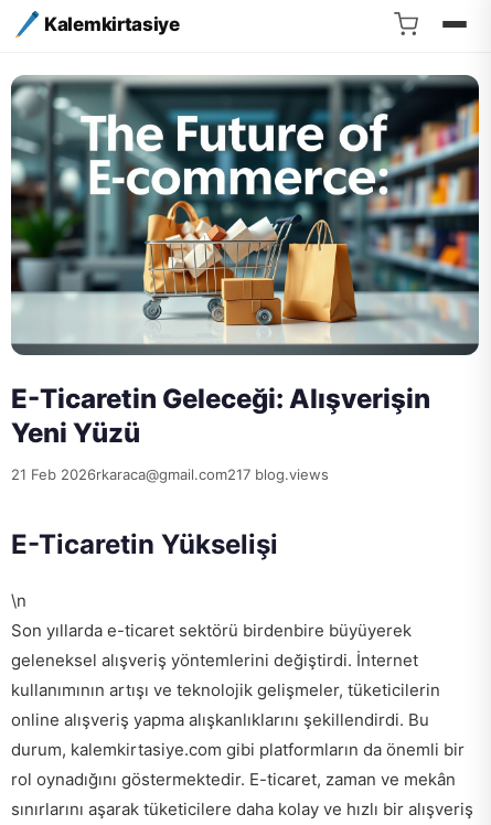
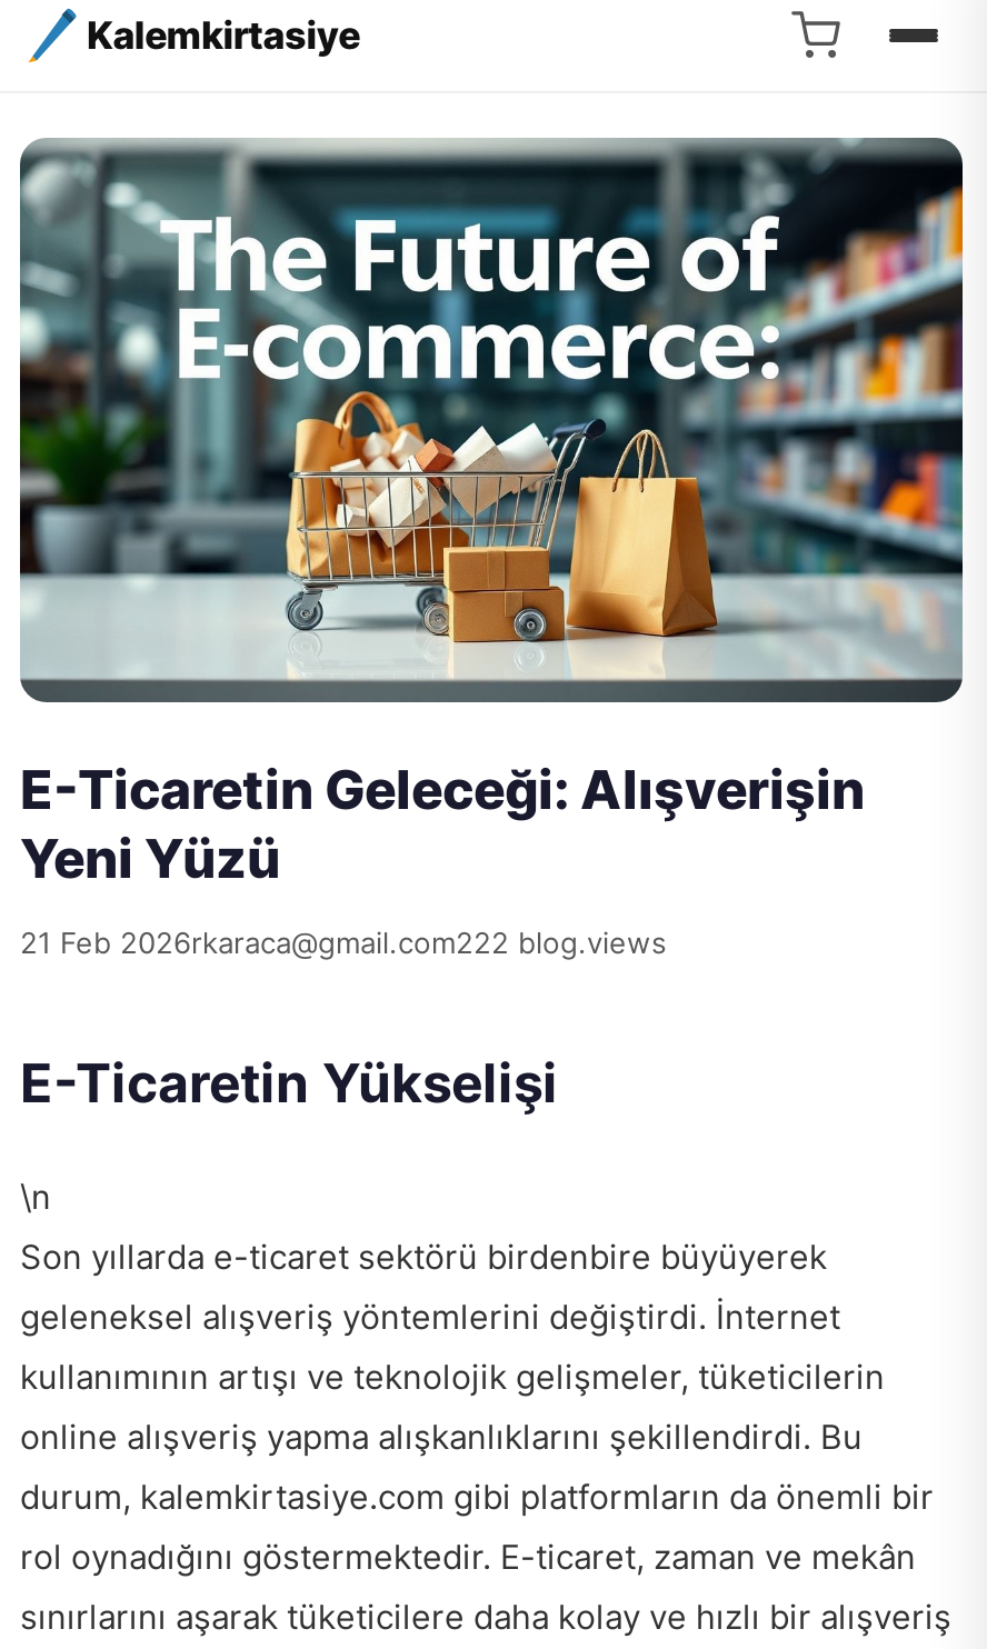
[11,466,329,484] 21 Feb 2026rkaraca@gmail.com217 blog.views -> [20,925,667,961] 21 Feb 2026rkaraca@gmail.com222 blog.views

